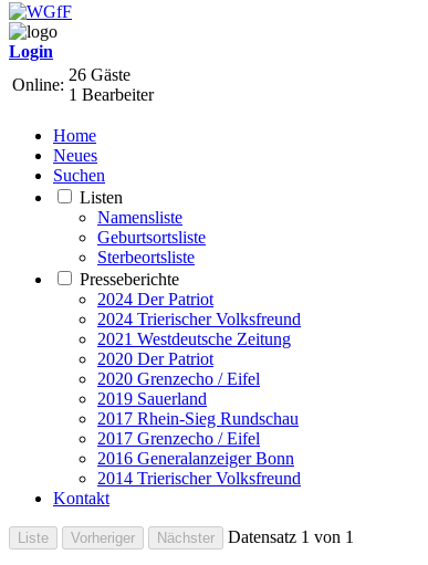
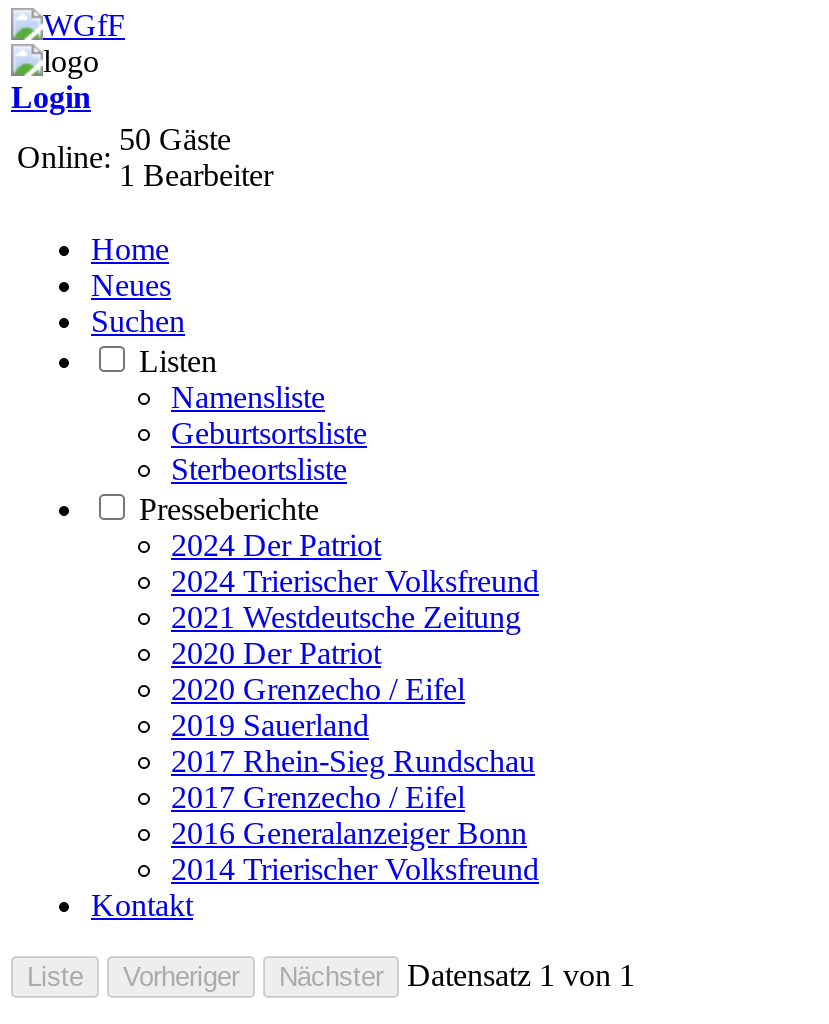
[69,65,131,84] 26 Gäste -> [119,122,231,156] 50 Gäste

